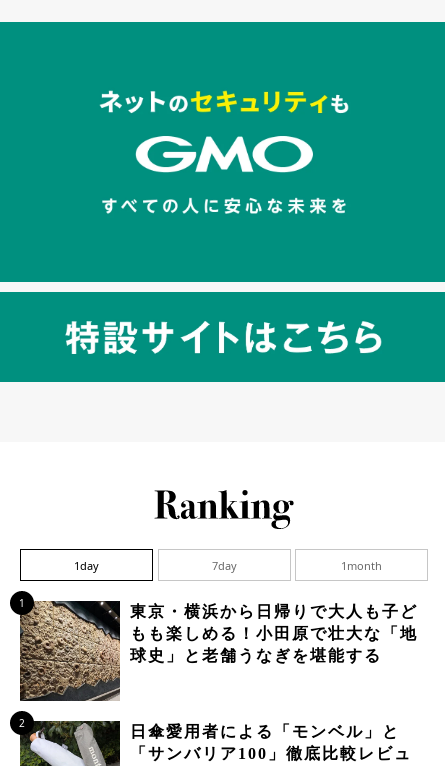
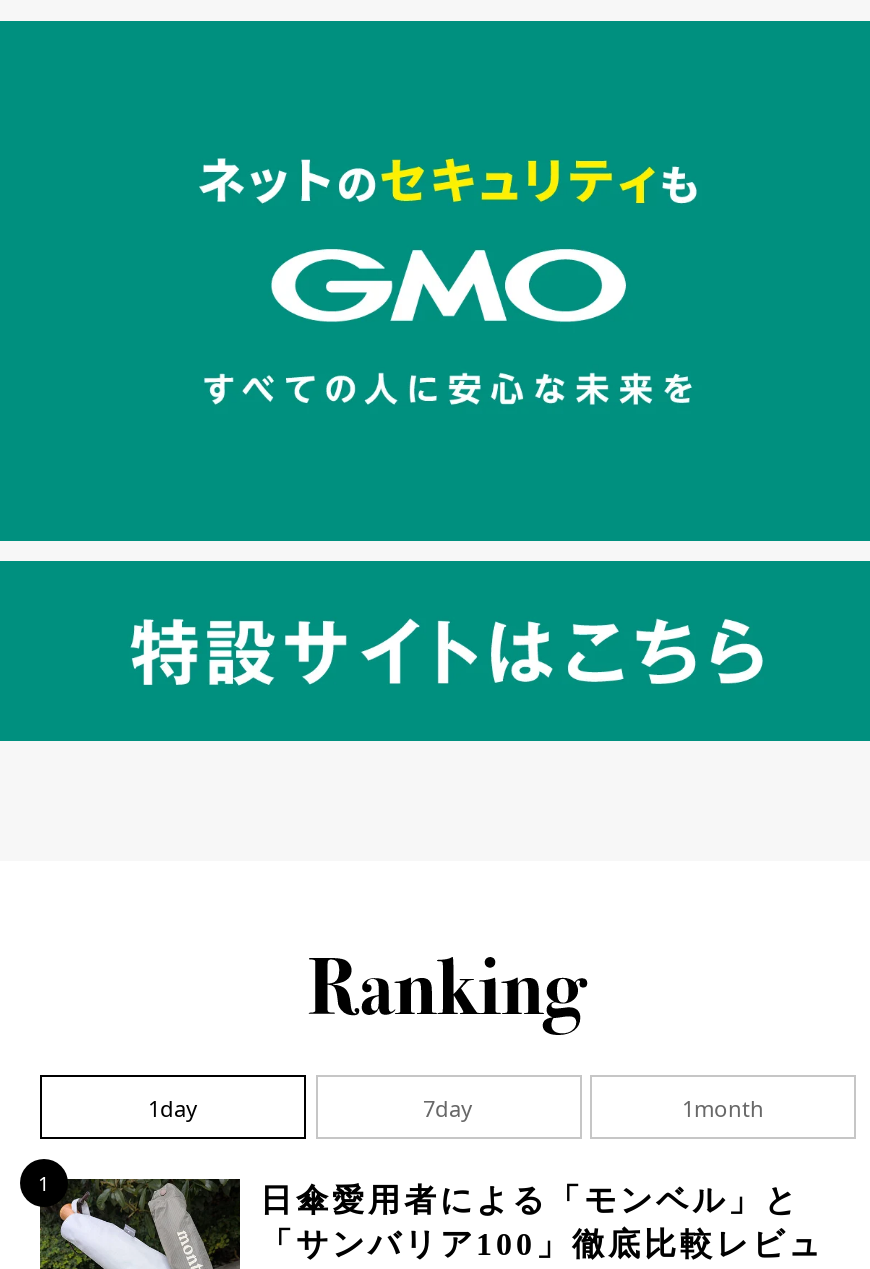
[20,600,418,701] [image] | 東京・横浜から日帰りで大人も子ど | もも楽しめる！小田原で壮大な「地 | 球史」と老舗うなぎを堪能する -> none
[19,716,25,730] 2 -> none

